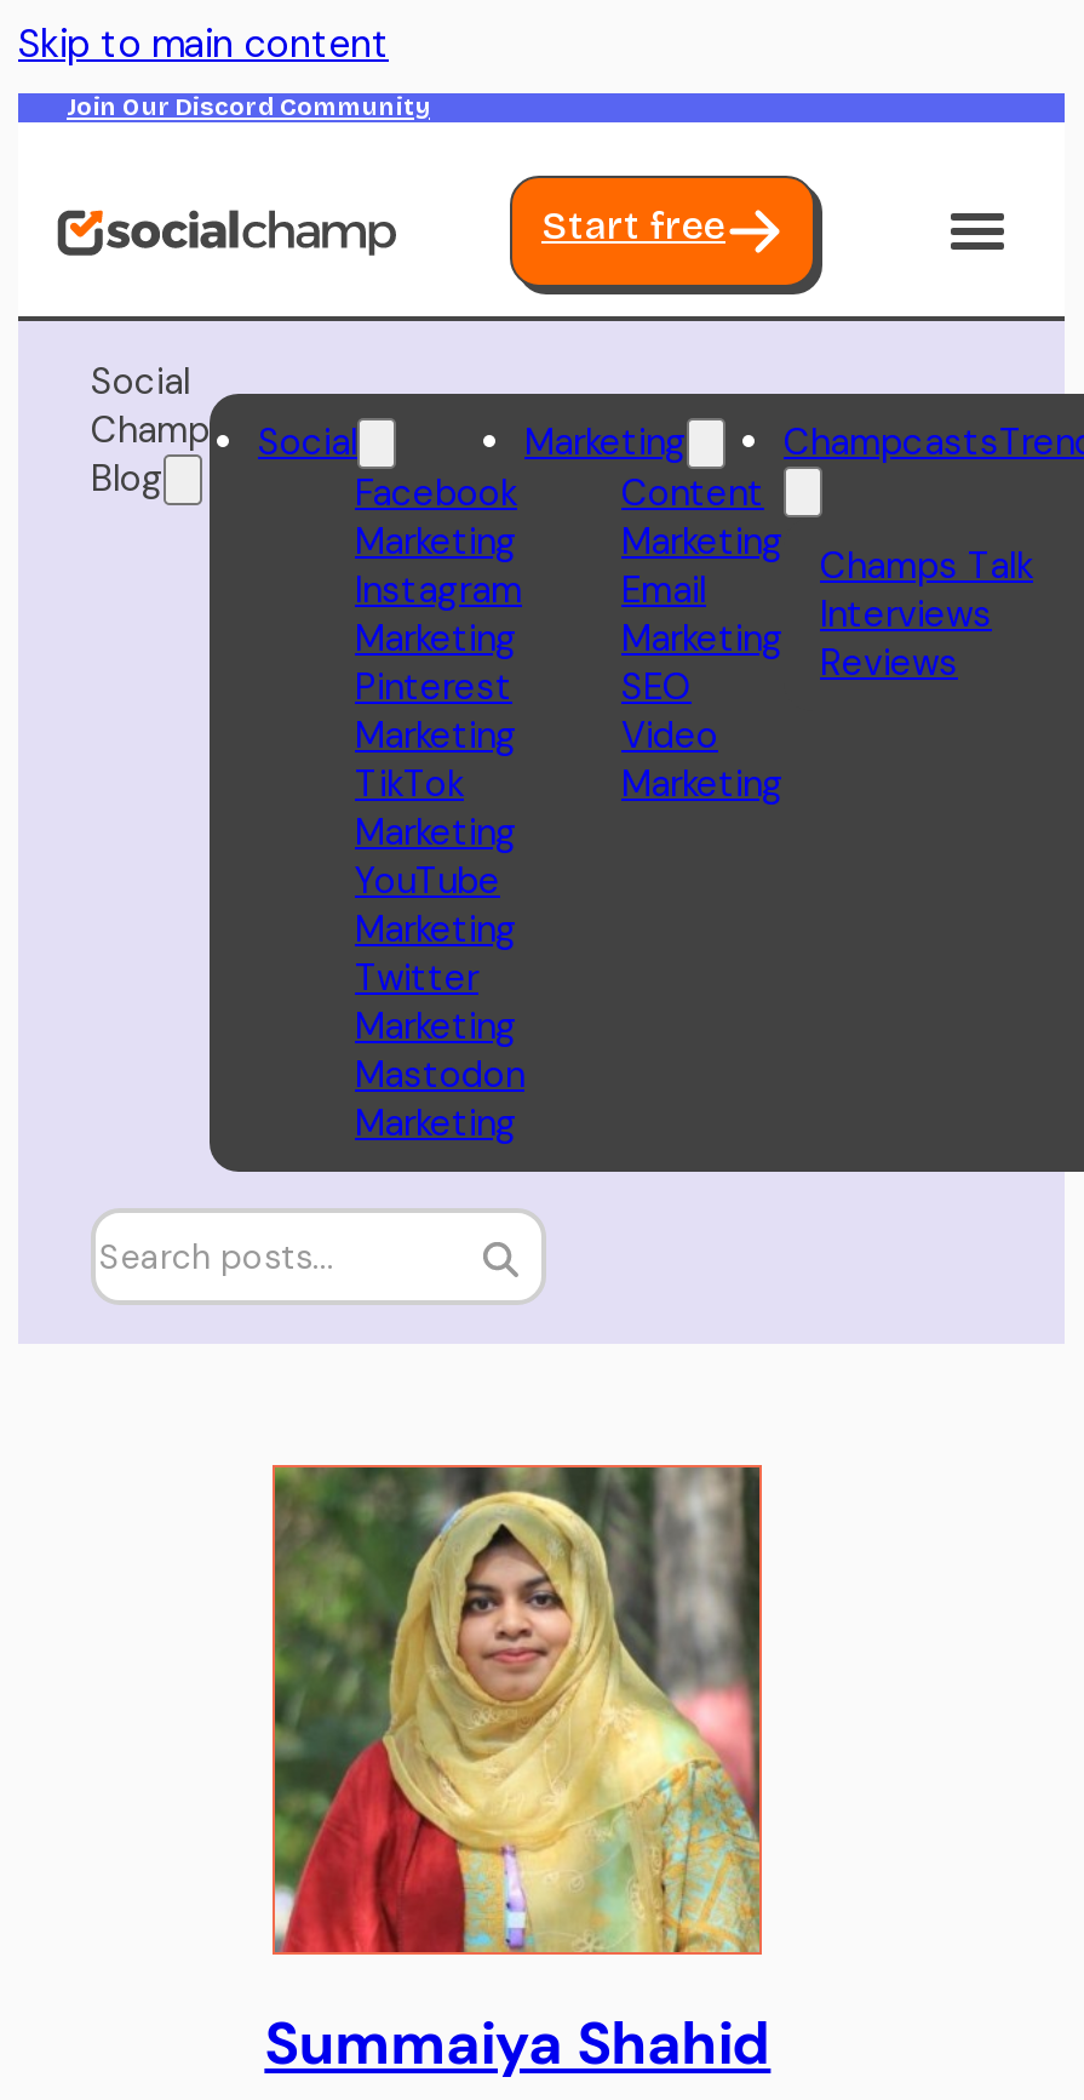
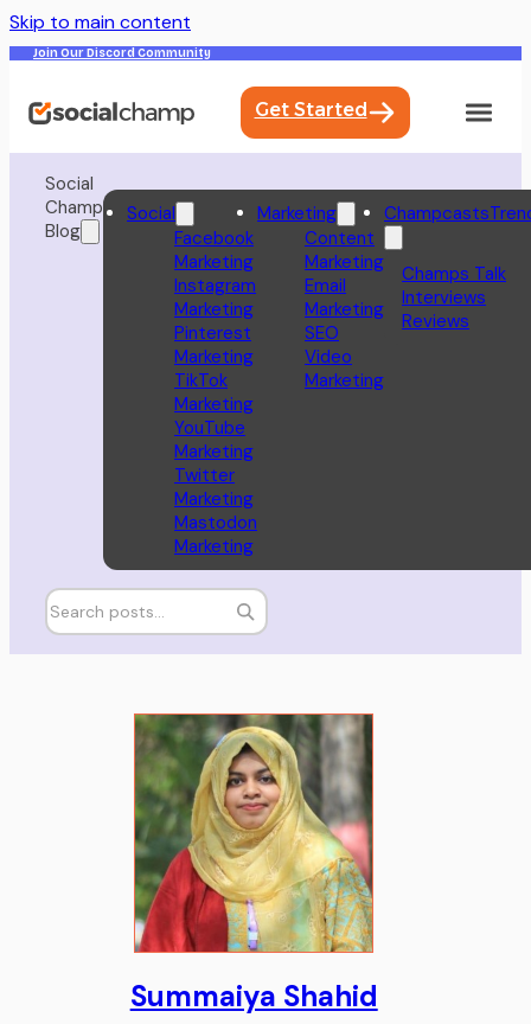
[541,202,725,248] Start free -> [254,98,367,121] Get Started

